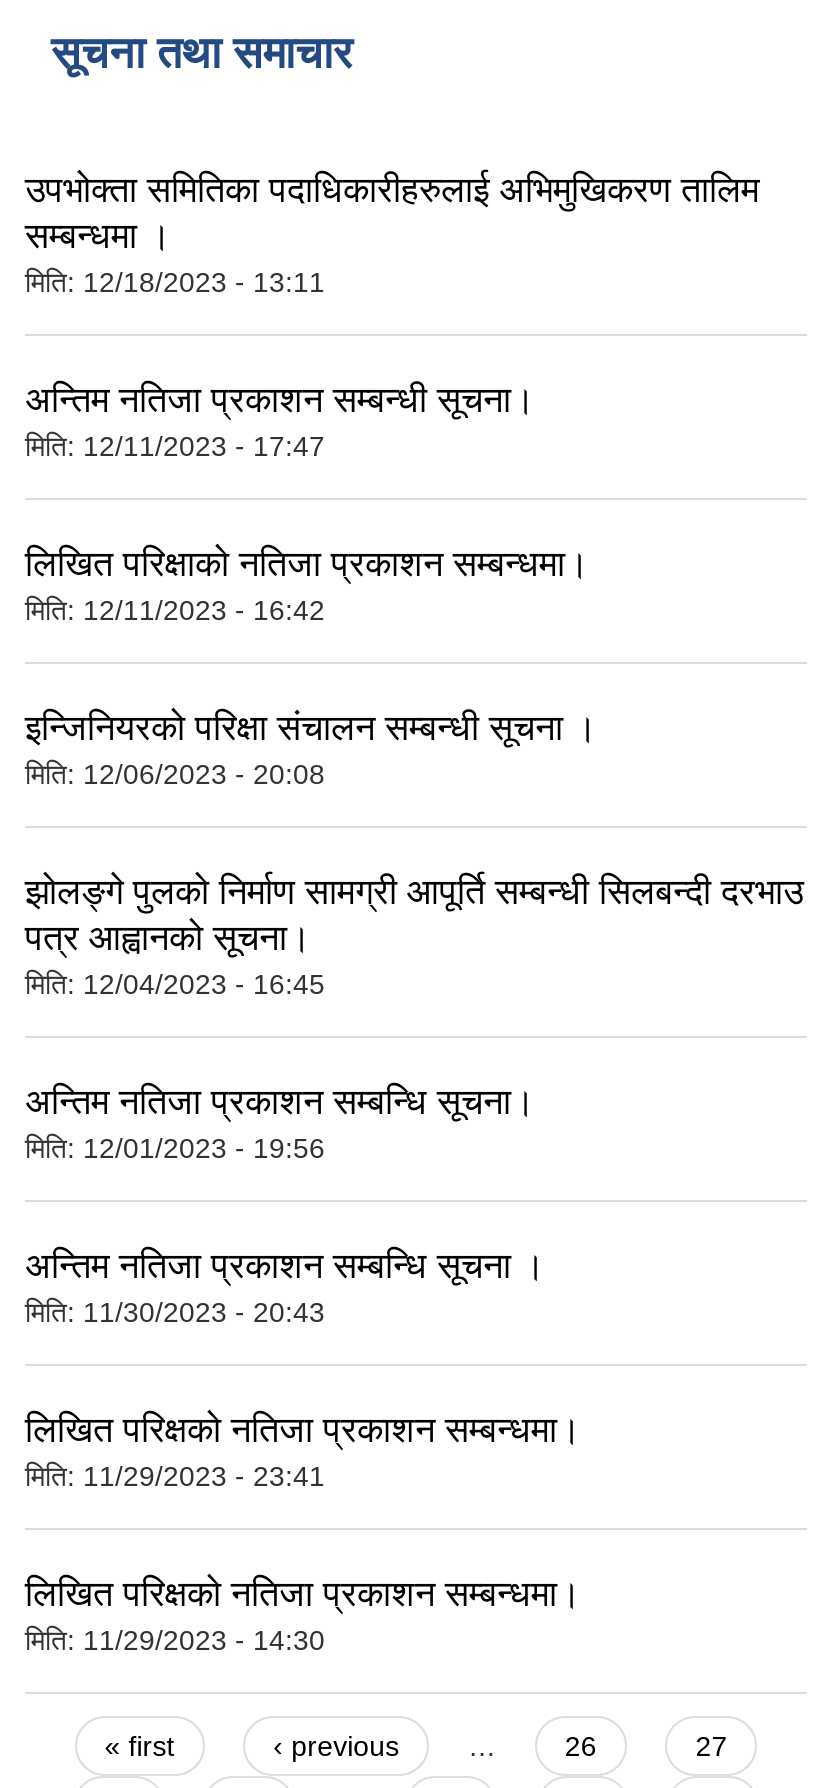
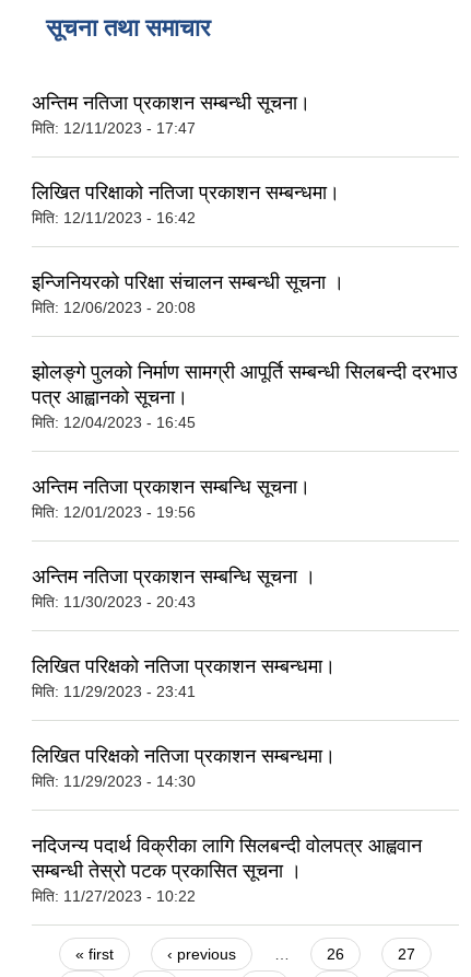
[25,171,759,299] उपभोक्ता समितिका पदाधिकारीहरुलाई अभिमुखिकरण तालिम | सम्बन्धमा । | मिति: 12/18/2023 - 13:11 -> none
moved [25,381,803,1657] -> [32,92,457,790]: अन्तिम नतिजा प्रकाशन सम्बन्धी सूचना। | मिति: 12/11/2023 - 17:47 | लिखित परिक्षाको नतिजा प्रकाशन सम्बन्धमा। | ... | लिखित परिक्षको नतिजा प्रकाशन सम्बन्धमा। | मिति: 11/29/2023 - 14:30
none -> [32,835,422,905] नदिजन्य पदार्थ विक्रीका लागि सिलबन्दी वोलपत्र आह्ववान | सम्बन्धी तेस्रो पटक प्रकासित सूचना । | मिति: 11/27/2023 - 10:22

